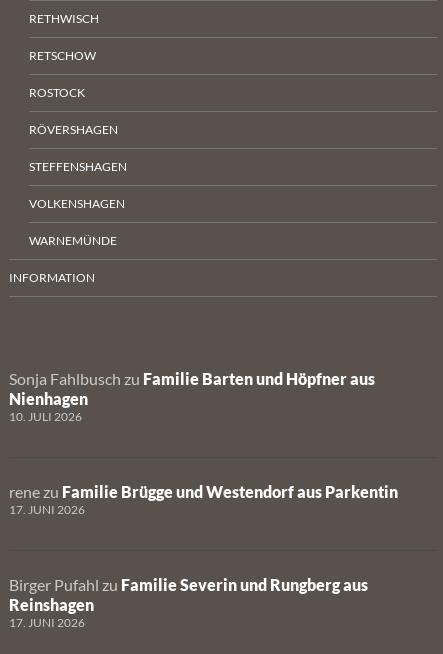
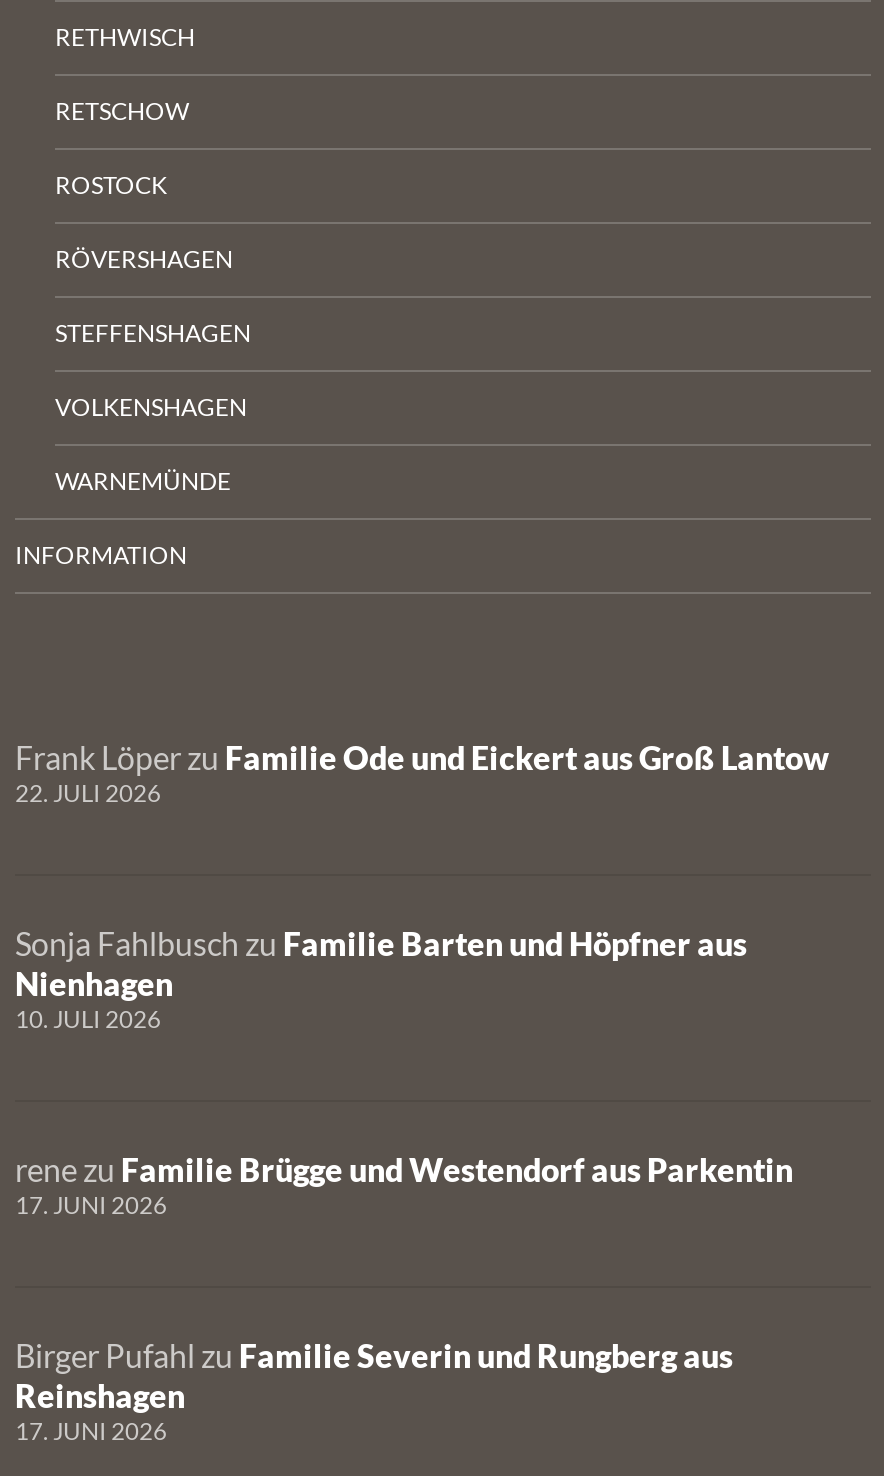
none -> [15,738,829,808] Frank Löper zu Familie Ode und Eickert aus Groß Lantow | 22. JULI 2026

